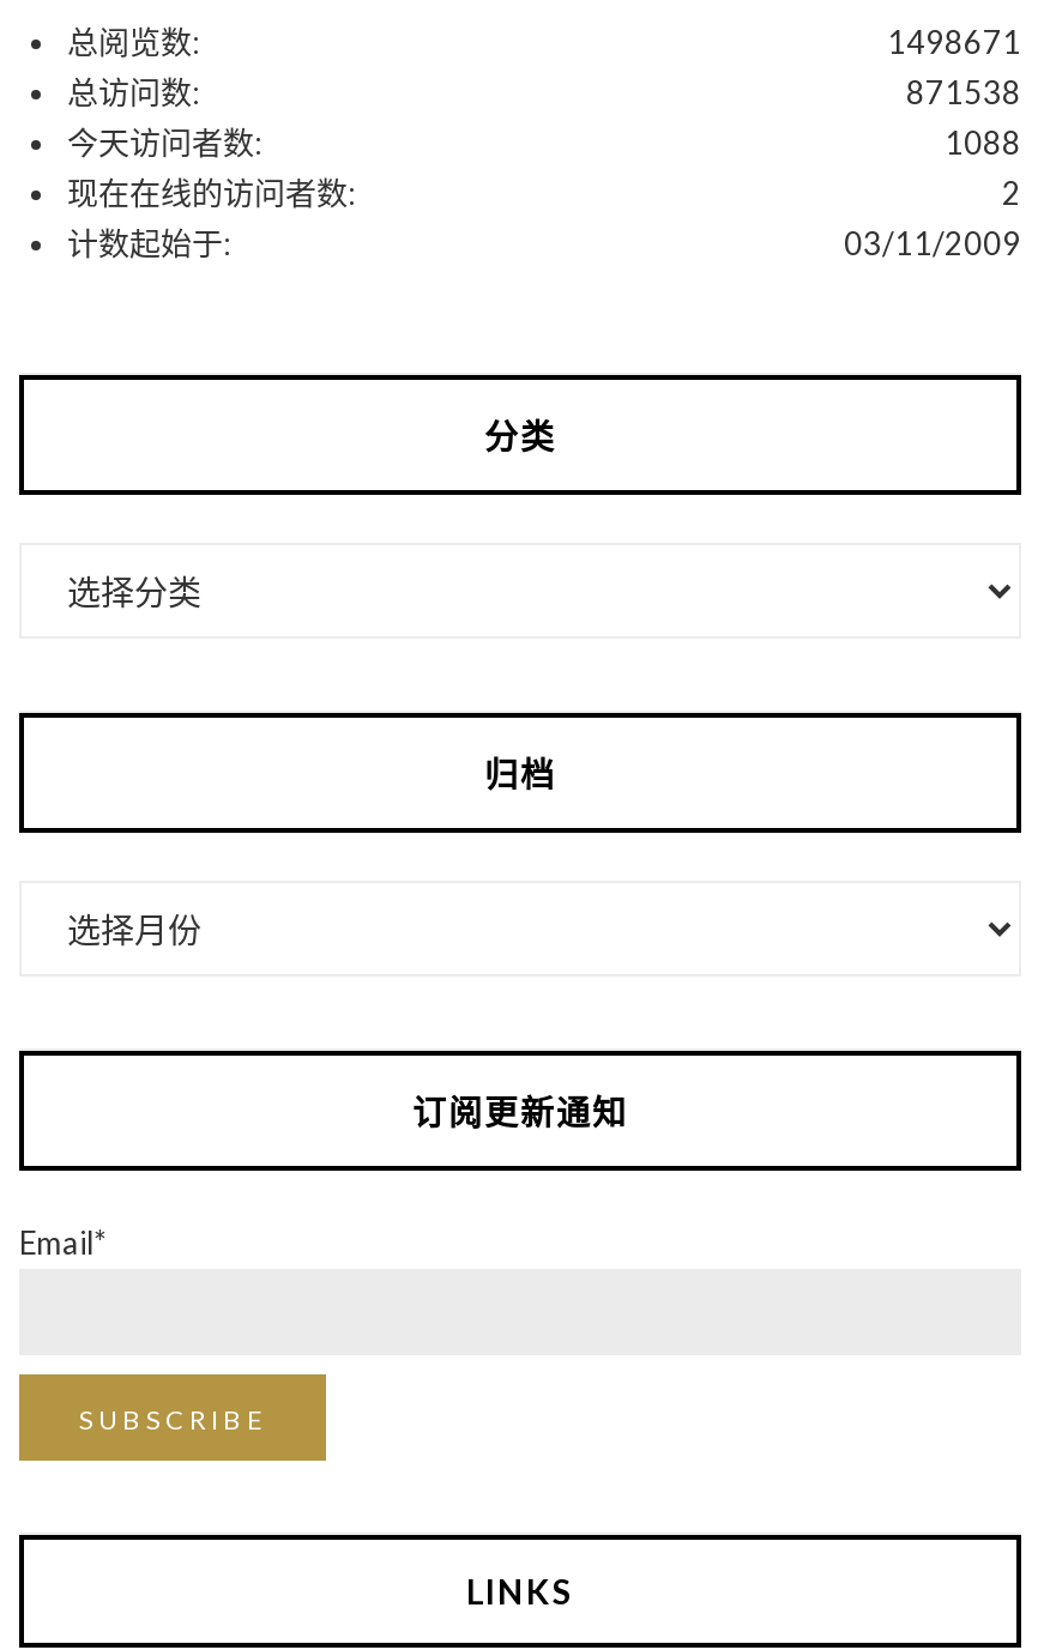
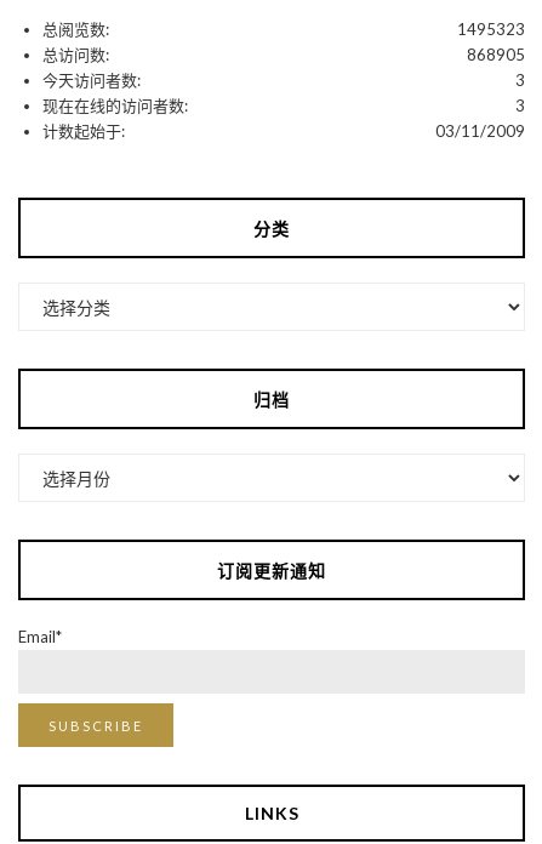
[887,23,1021,61] 1498671 -> [457,19,525,39] 1495323
[906,73,1021,111] 871538 -> [467,45,525,64] 868905
[945,123,1021,162] 1088 -> [515,70,525,90] 3
[1002,174,1021,212] 2 -> [515,96,525,115] 3

